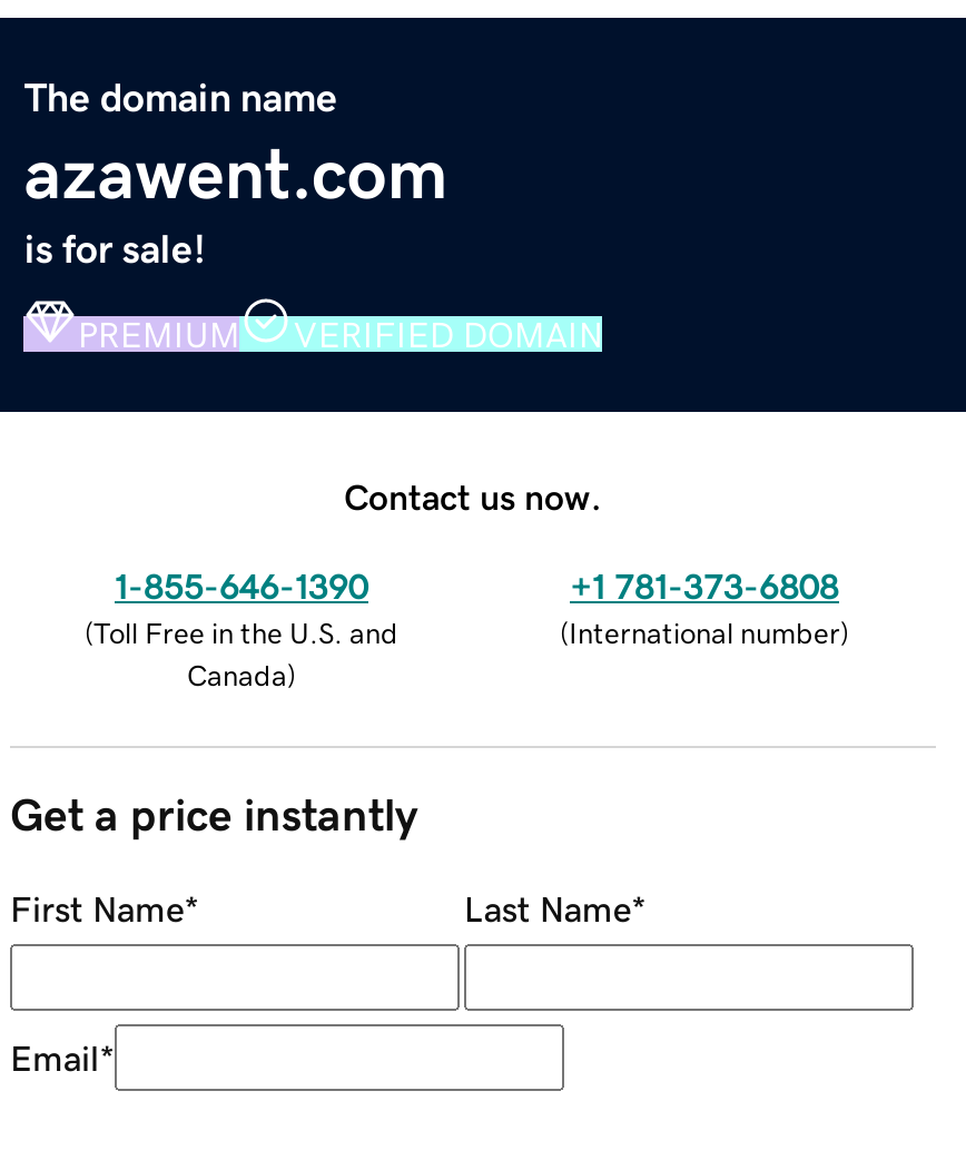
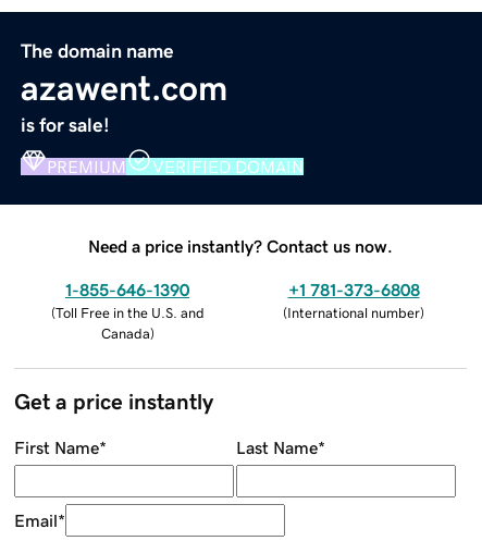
[344,478,602,513] Contact us now. -> [88,237,393,254] Need a price instantly? Contact us now.

